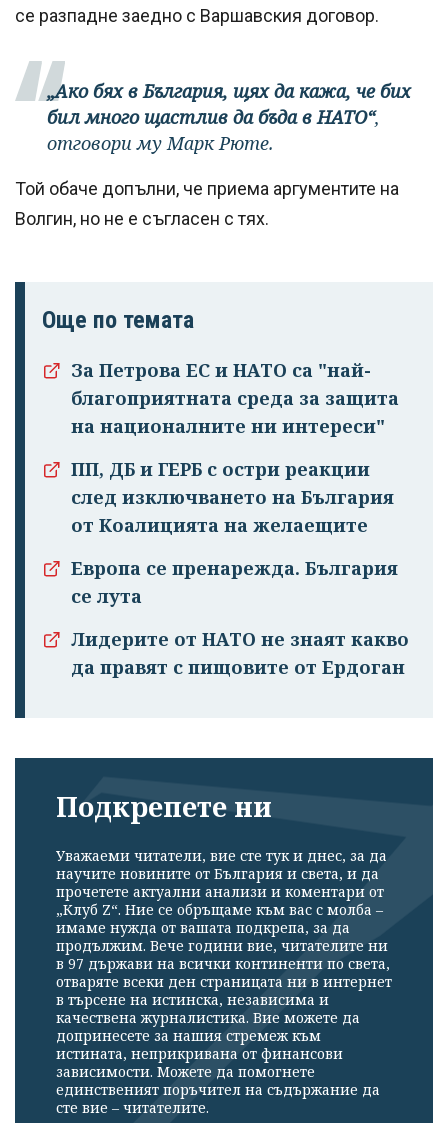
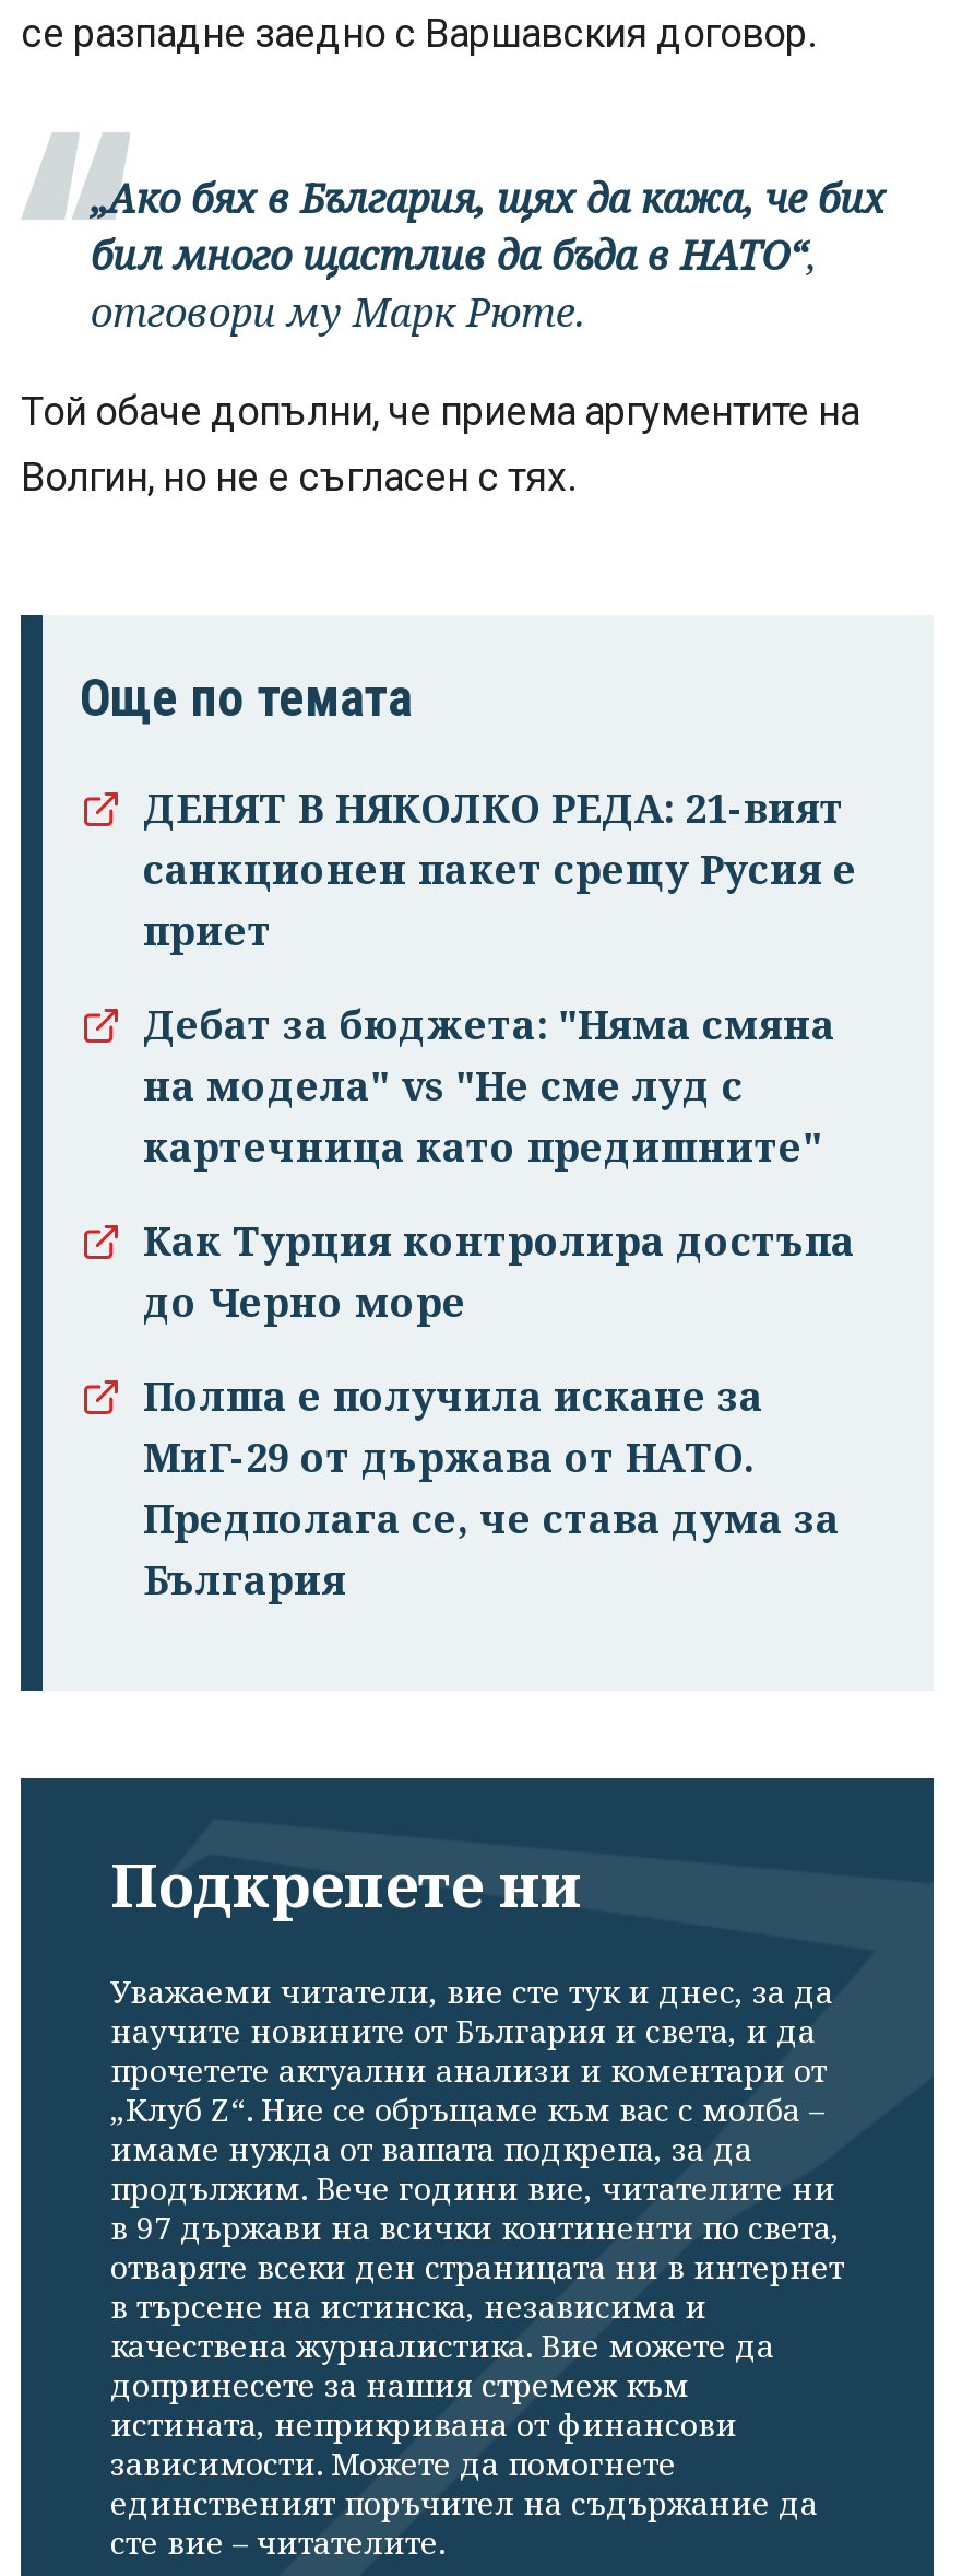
[71,358,399,438] За Петрова ЕС и НАТО са "най- | благоприятната среда за защита | на националните ни интереси" -> [143,782,857,957] ДЕНЯТ В НЯКОЛКО РЕДА: 21-вият | санкционен пакет срещу Русия е | приет
[71,457,394,537] ПП, ДБ и ГЕРБ с остри реакции | след изключването на България | от Коалицията на желаещите -> [143,998,835,1173] Дебат за бюджета: "Няма смяна | на модела" vs "Не сме луд с | картечница като предишните"
[71,556,398,608] Европа се пренарежда. България | се лута -> [143,1215,855,1329] Как Турция контролира достъпа | до Черно море
[71,627,409,679] Лидерите от НАТО не знаят какво | да правят с пищовите от Ердоган -> [143,1370,840,1606] Полша е получила искане за | МиГ-29 от държава от НАТО. | Предполага се, че става дума за | България

